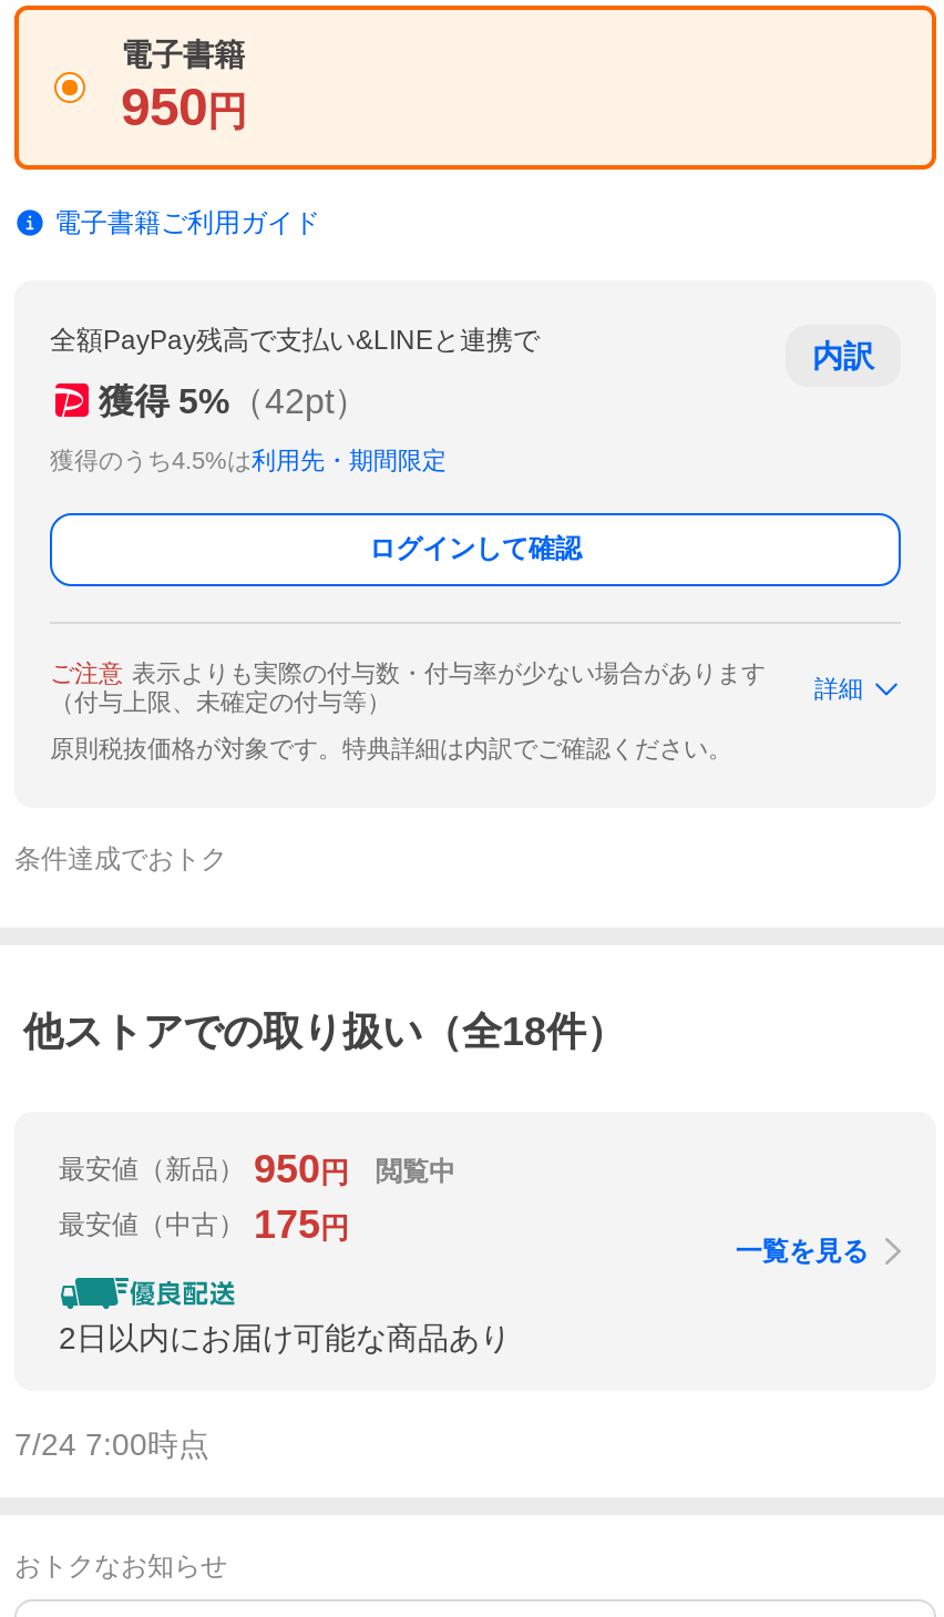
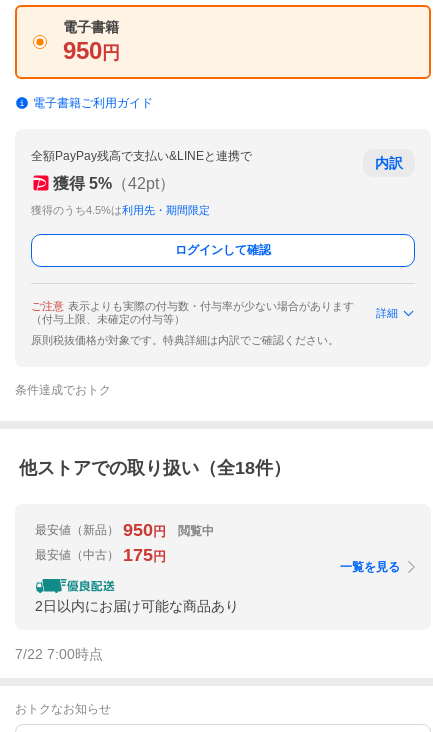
[14,1426,209,1462] 7/24 7:00時点 -> [15,646,103,662] 7/22 7:00時点

